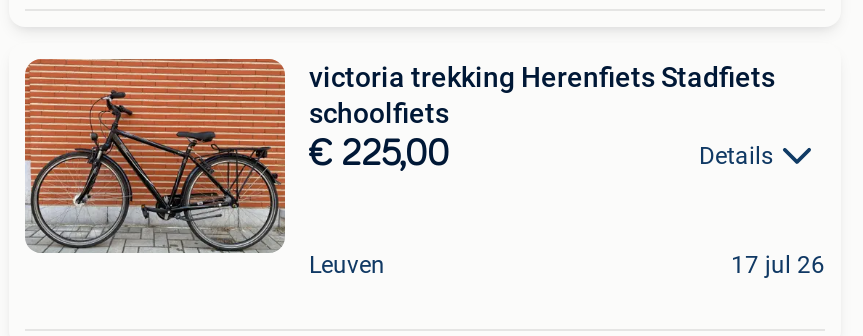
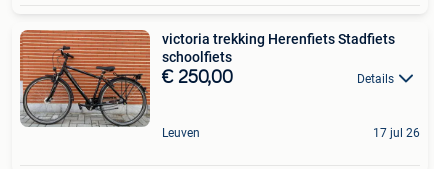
[309,136,449,172] € 225,00 -> [162,69,233,87] € 250,00

